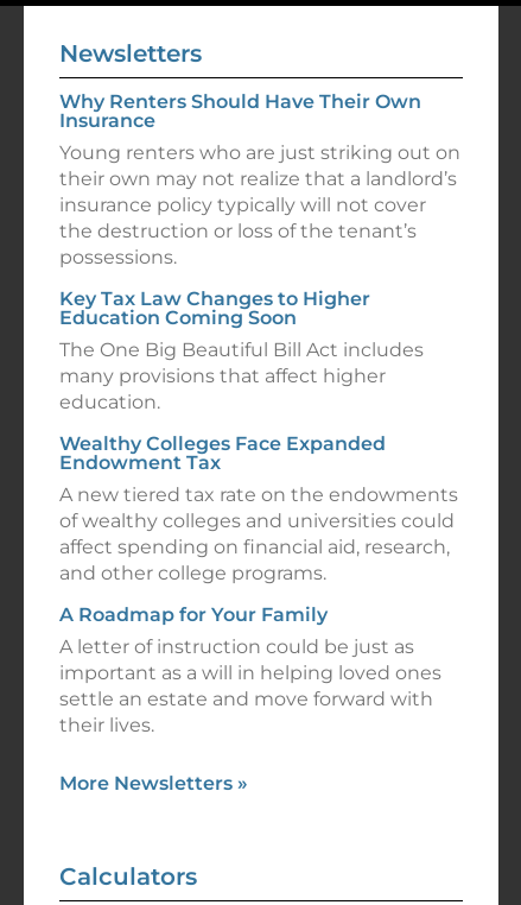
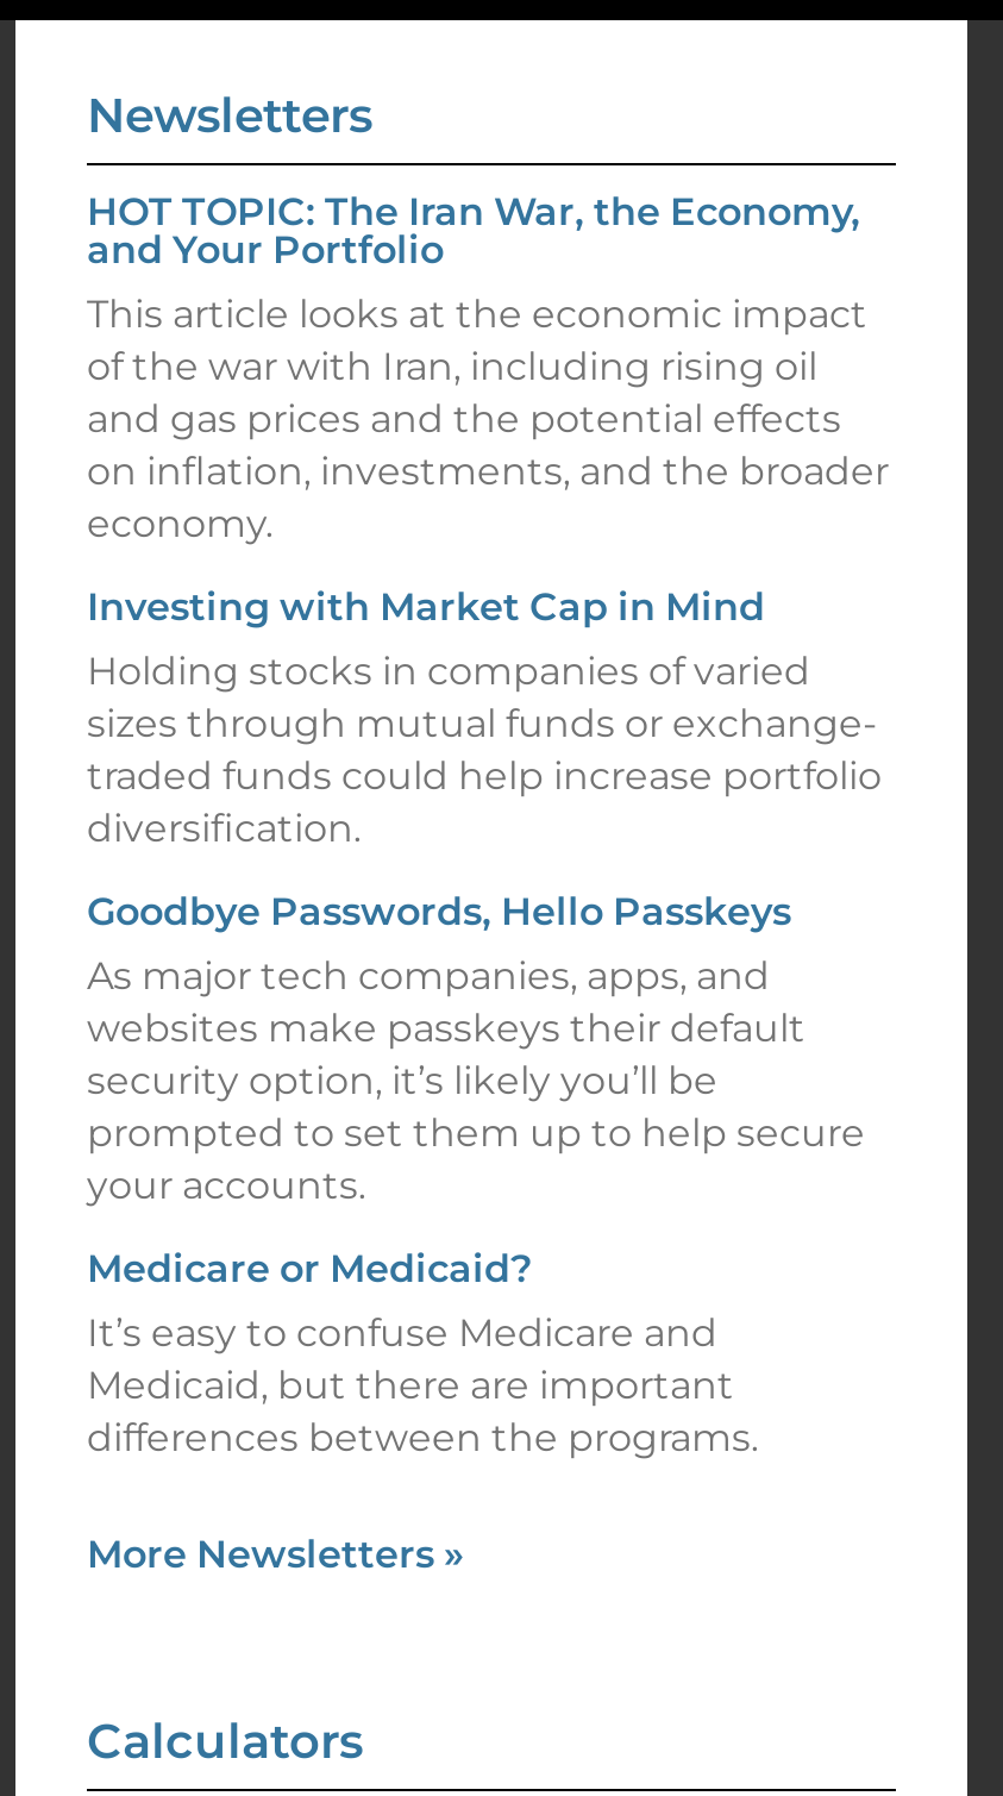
[59,90,460,268] Why Renters Should Have Their Own | Insurance | Young renters who are just striking out on | their own may not realize that a landlord’s | insurance policy typically will not cover | the destruction or loss of the tenant’s | possessions. -> [87,188,889,545] HOT TOPIC: The Iran War, the Economy, | and Your Portfolio | This article looks at the economic impact | of the war with Iran, including rising oil | and gas prices and the potential effects | on inflation, investments, and the broader | economy.
[59,287,424,413] Key Tax Law Changes to Higher | Education Coming Soon | The One Big Beautiful Bill Act includes | many provisions that affect higher | education. -> [87,583,882,850] Investing with Market Cap in Mind | Holding stocks in companies of varied | sizes through mutual funds or exchange- | traded funds could help increase portfolio | diversification.
[59,432,458,584] Wealthy Colleges Face Expanded | Endowment Tax | A new tiered tax rate on the endowments | of wealthy colleges and universities could | affect spending on financial aid, research, | and other college programs. -> [87,888,865,1207] Goodbye Passwords, Hello Passkeys | As major tech companies, apps, and | websites make passkeys their default | security option, it’s likely you’ll be | prompted to set them up to help secure | your accounts.
[59,603,441,736] A Roadmap for Your Family | A letter of instruction could be just as | important as a will in helping loved ones | settle an estate and move forward with | their lives. -> [87,1245,758,1459] Medicare or Medicaid? | It’s easy to confuse Medicare and | Medicaid, but there are important | differences between the programs.

